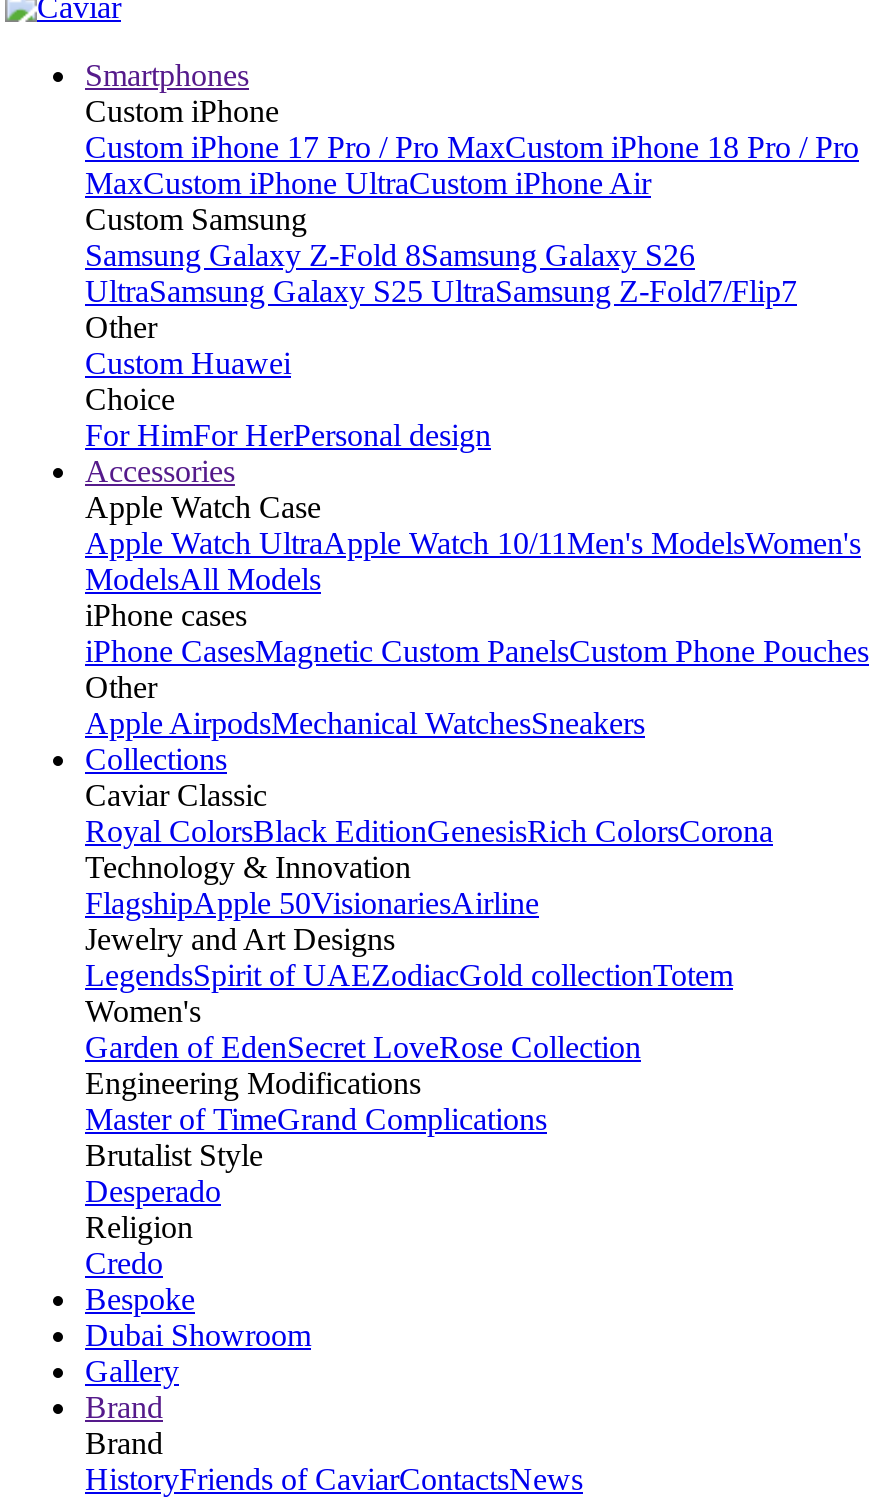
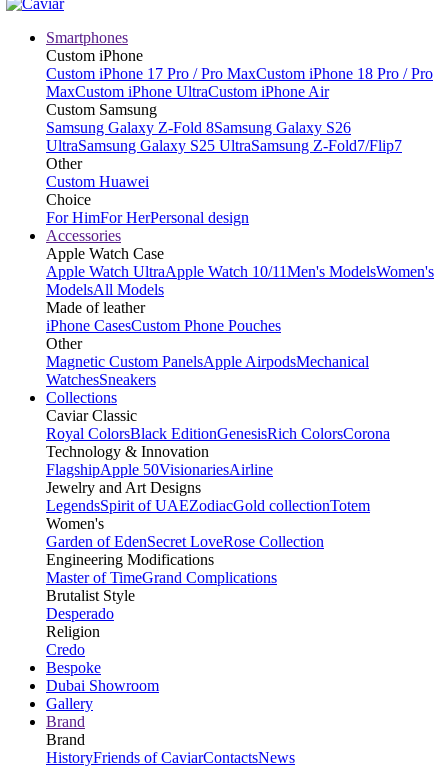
[85,598,869,668] iPhone cases | iPhone CasesMagnetic Custom PanelsCustom Phone Pouches -> [46,299,281,334] Made of leather | iPhone CasesCustom Phone Pouches
[85,706,645,740] Apple AirpodsMechanical WatchesSneakers -> [46,353,369,388] Magnetic Custom PanelsApple AirpodsMechanical | WatchesSneakers

